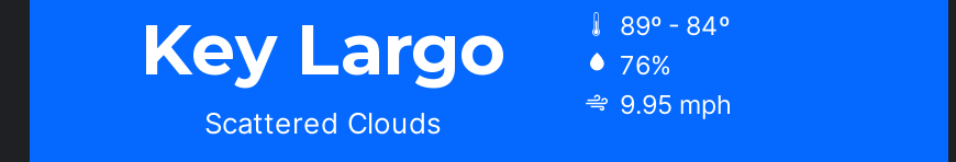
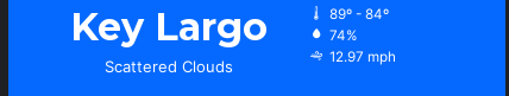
[620,51,672,82] 76% -> [329,28,357,44] 74%
[620,90,732,121] 9.95 mph -> [329,49,395,66] 12.97 mph

